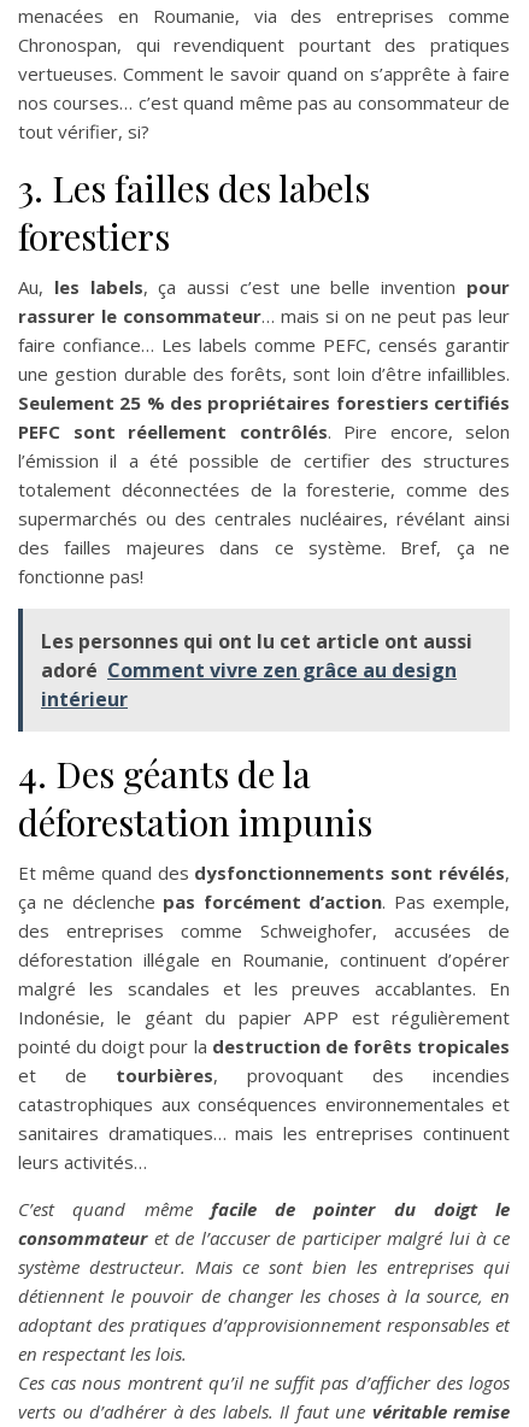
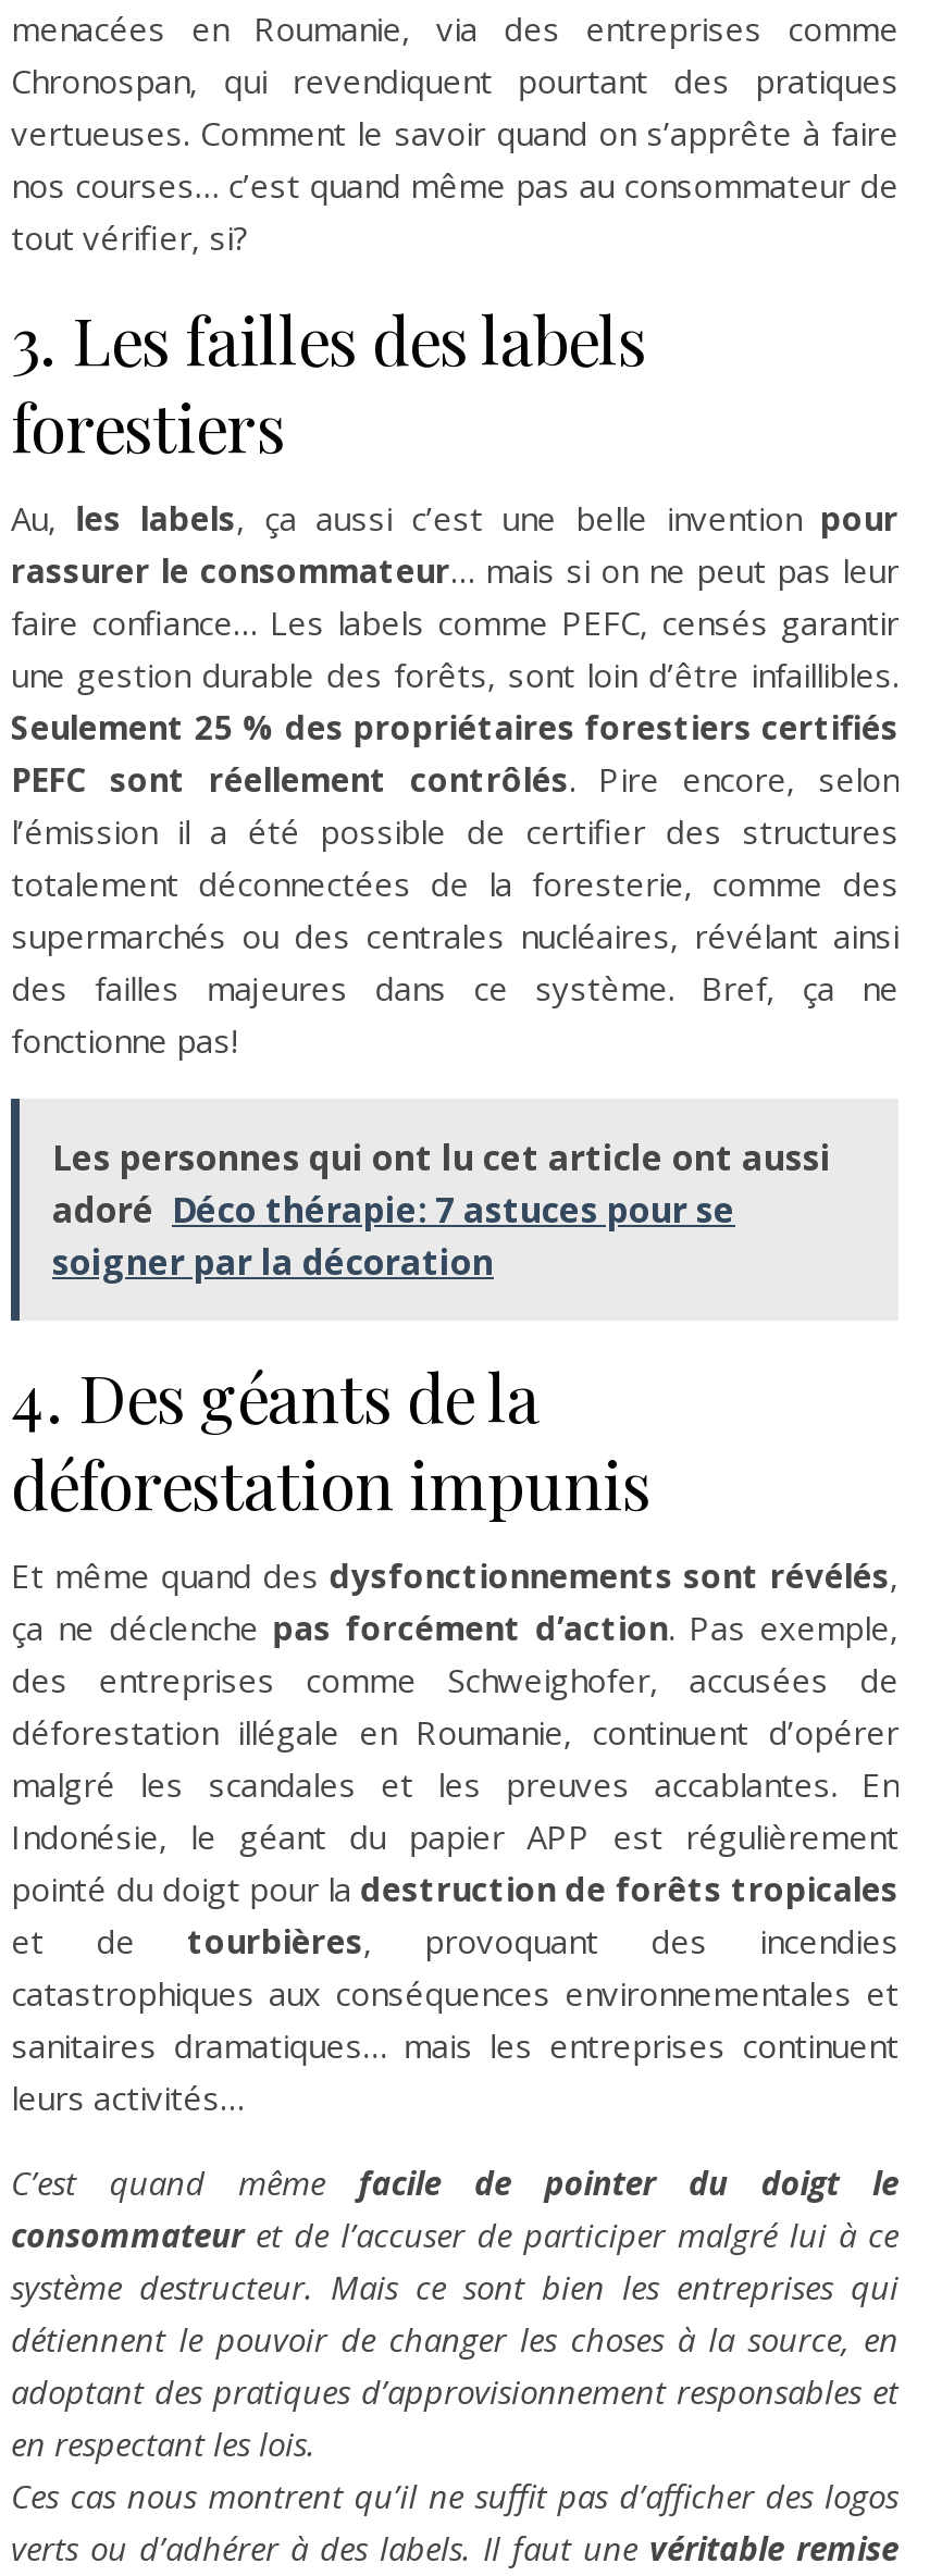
[41,656,457,712] adoré Comment vivre zen grâce au design | intérieur -> [52,1185,735,1285] adoré Déco thérapie: 7 astuces pour se | soigner par la décoration

